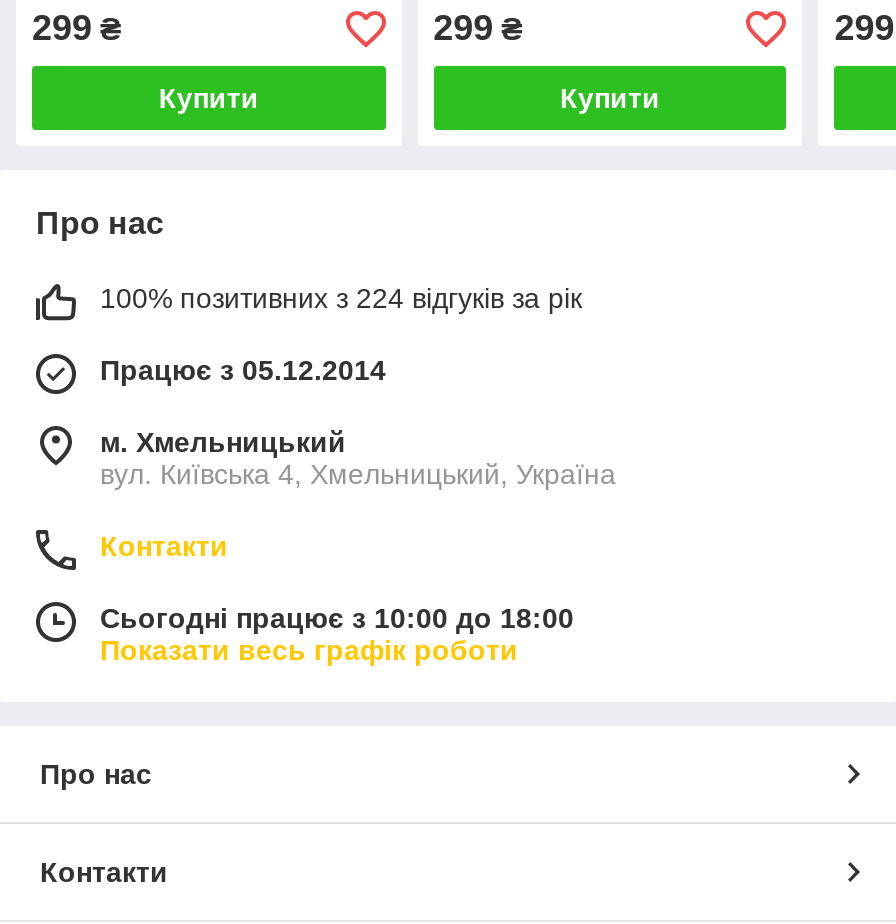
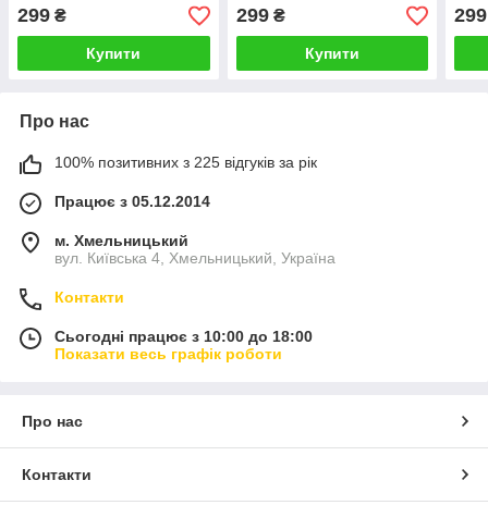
[100,283,582,315] 100% позитивних з 224 відгуків за рік -> [54,154,317,171] 100% позитивних з 225 відгуків за рік

